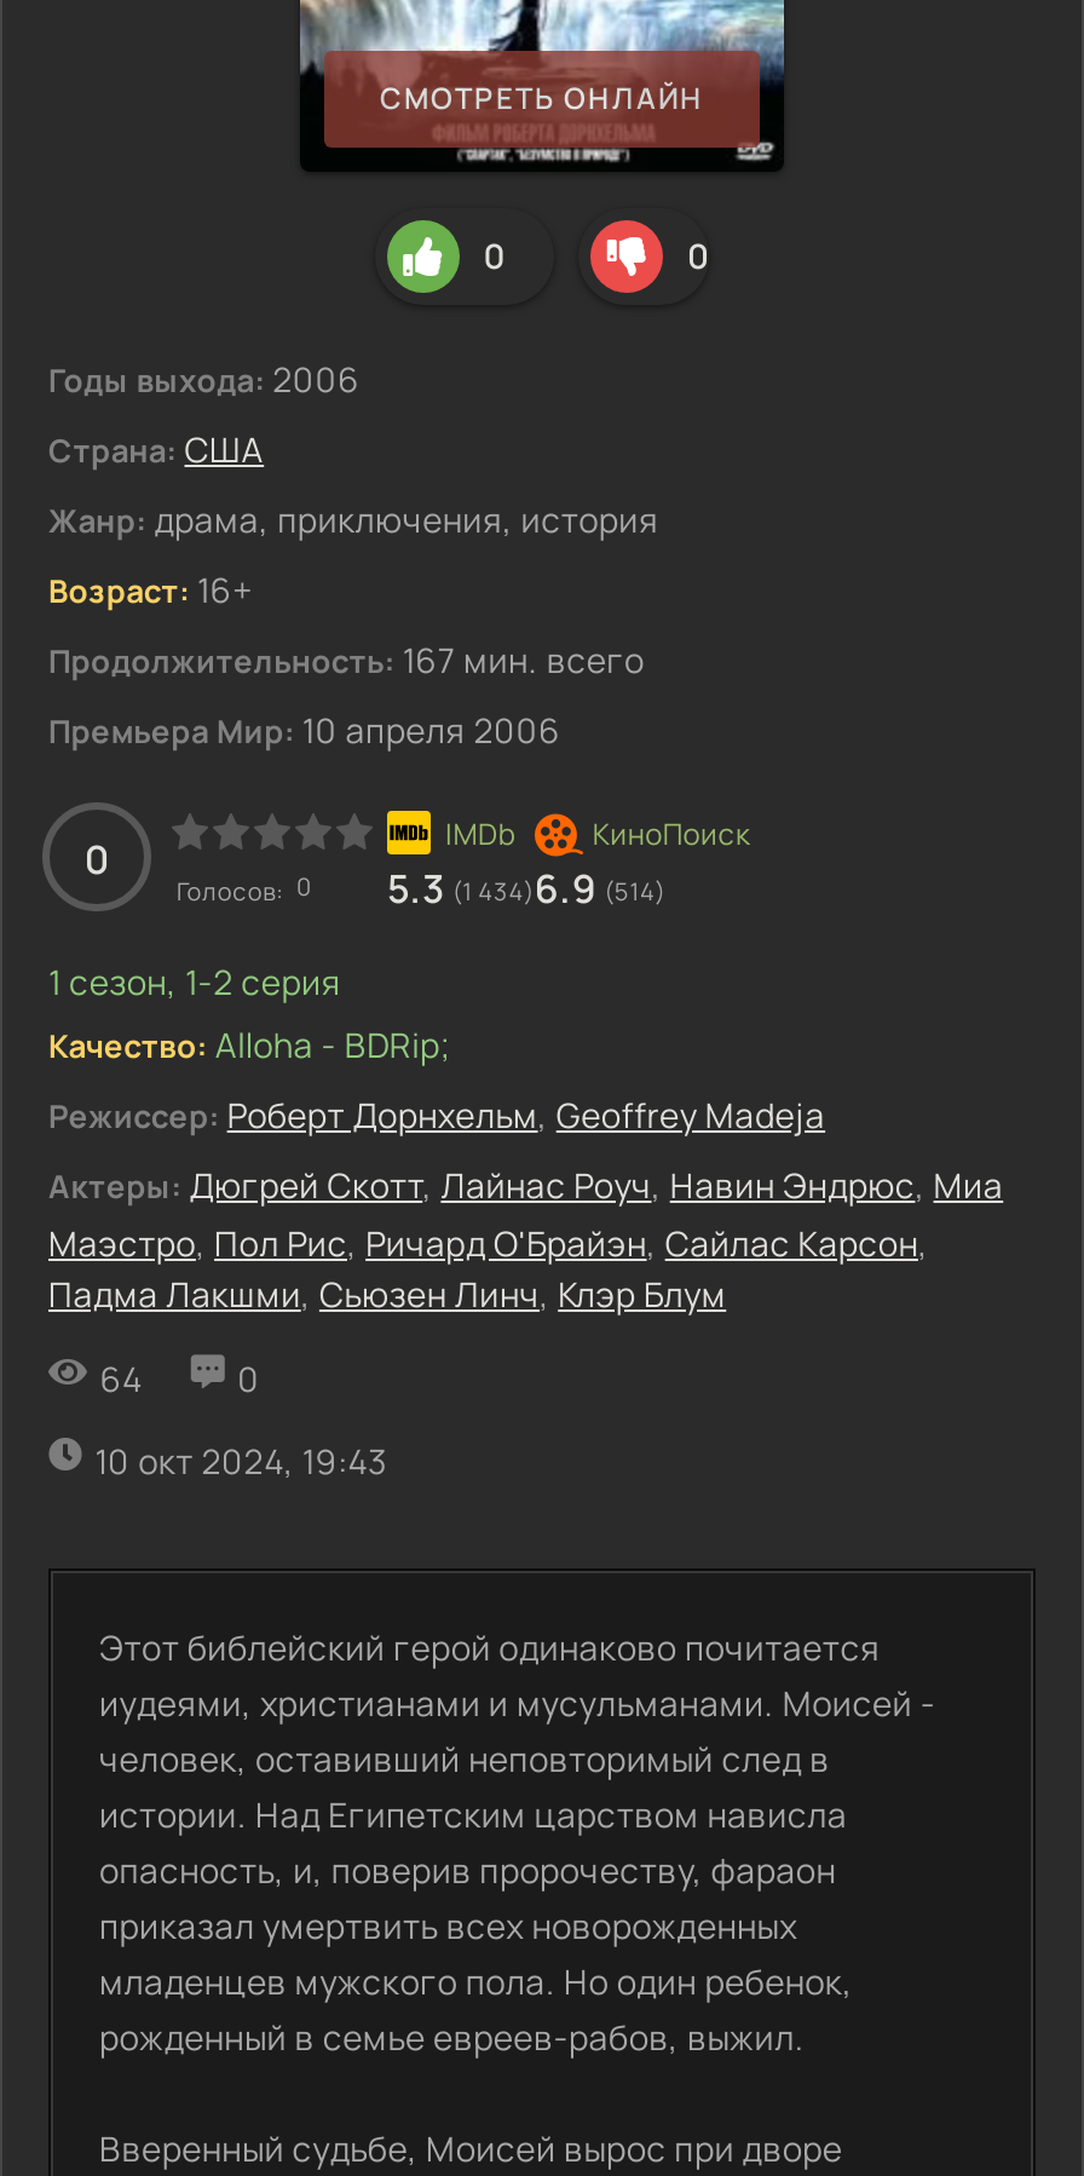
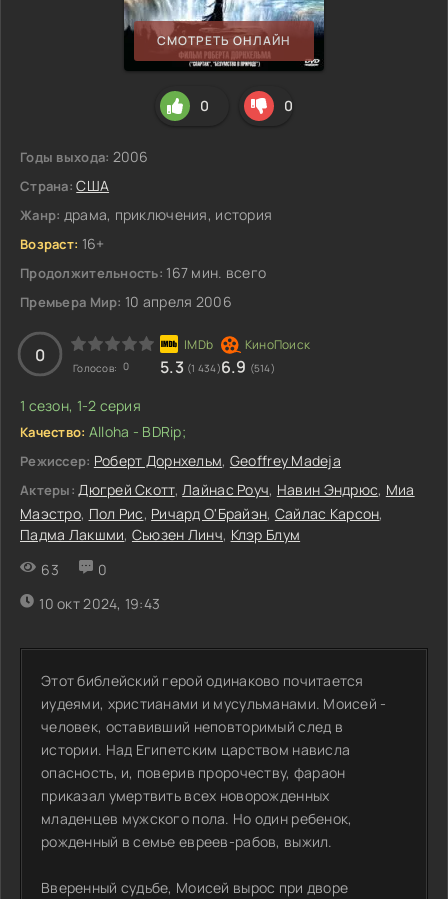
[100,1355,142,1401] 64 -> [41,560,59,579] 63

